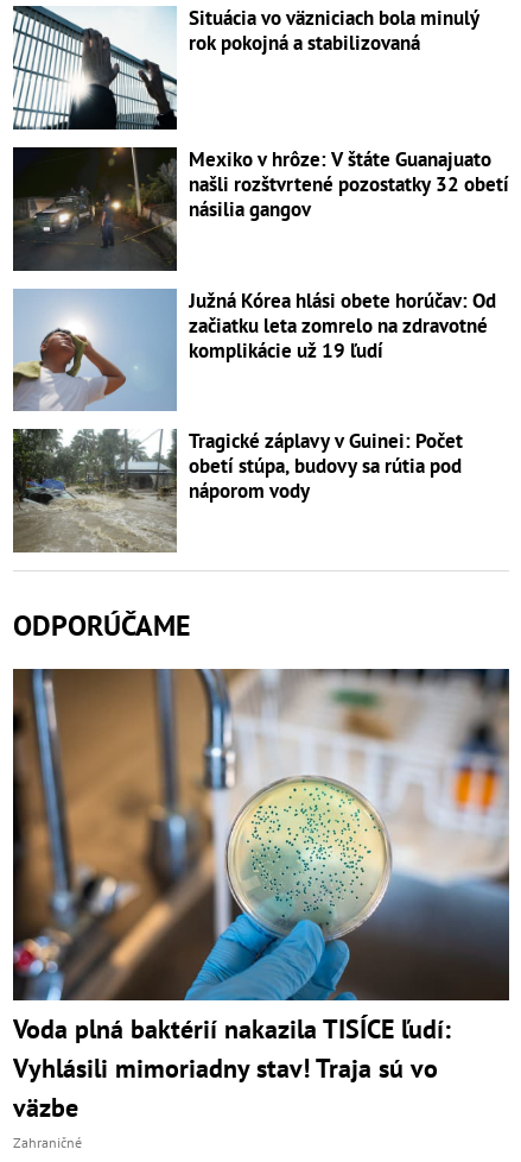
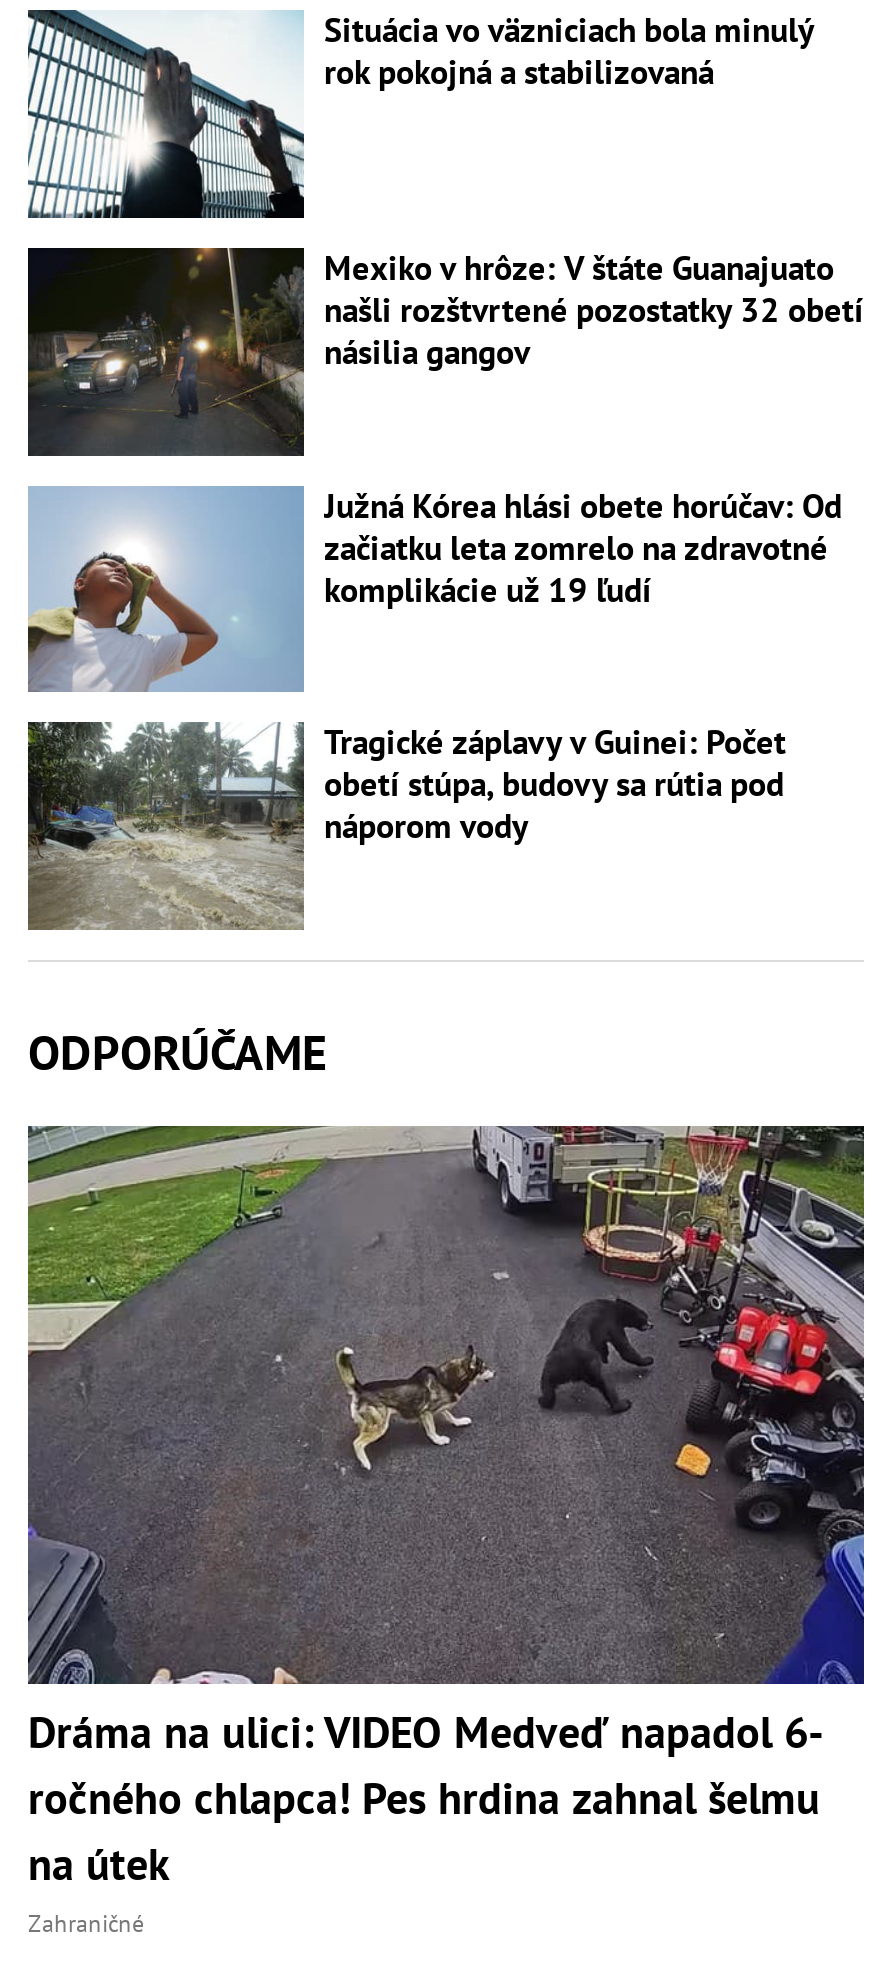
[12,668,510,1124] [image] | Voda plná baktérií nakazila TISÍCE ľudí: | Vyhlásili mimoriadny stav! Traja sú vo | väzbe -> [26,1126,866,1891] [image] | Dráma na ulici: VIDEO Medveď napadol 6- | ročného chlapca! Pes hrdina zahnal šelmu | na útek

